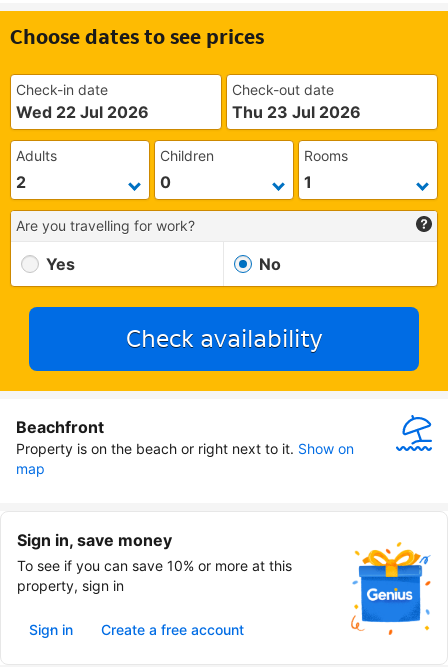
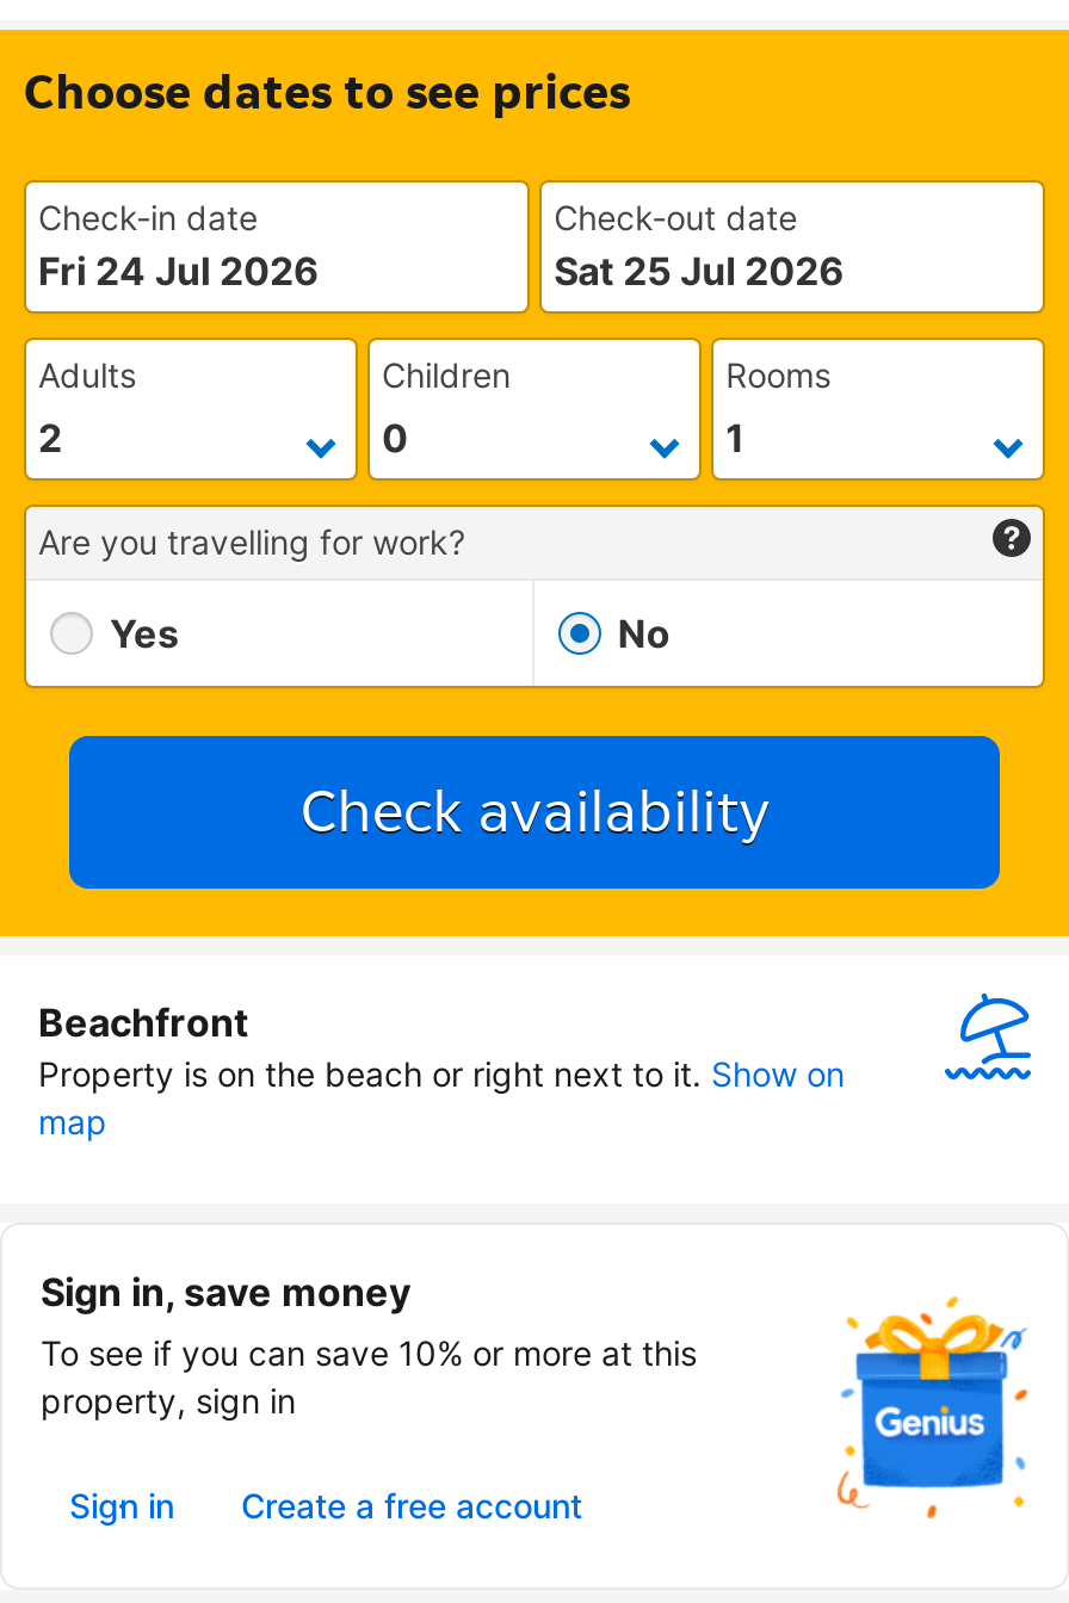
[16,102,149,122] Wed 22 Jul 2026 -> [38,247,320,295] Fri 24 Jul 2026
[232,102,361,122] Thu 23 Jul 2026 -> [554,247,845,295] Sat 25 Jul 2026

